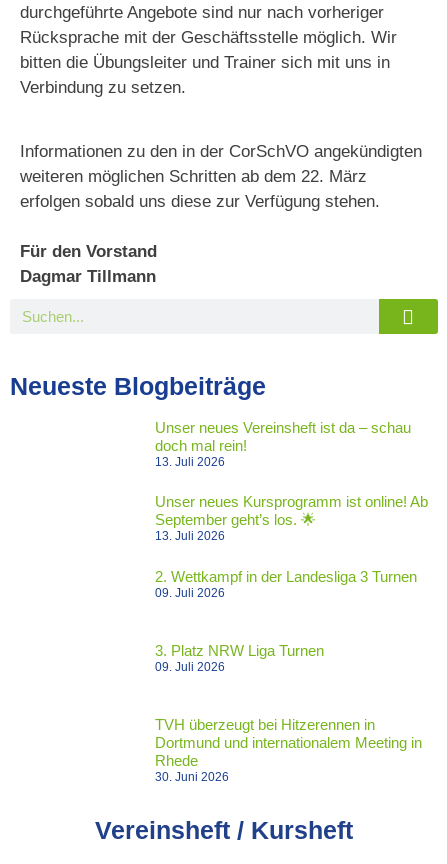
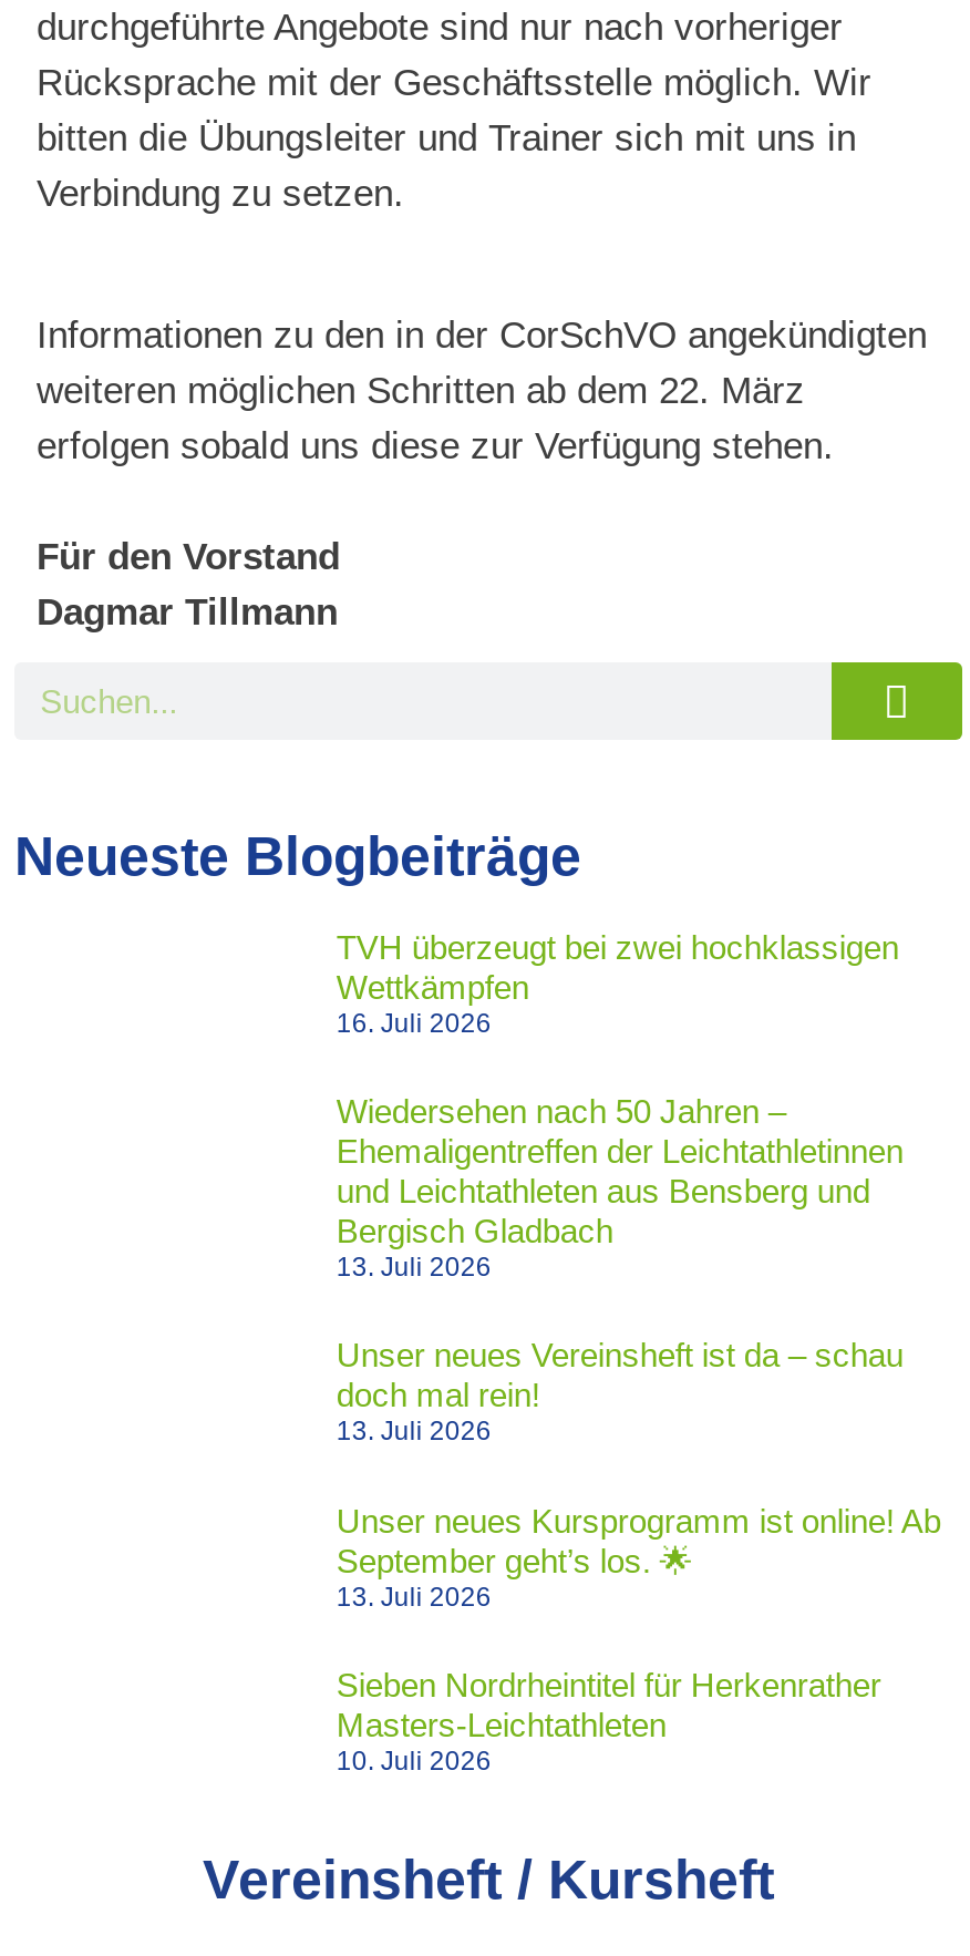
none -> [336,929,903,1284] TVH überzeugt bei zwei hochklassigen | Wettkämpfen | 16. Juli 2026 | Wiedersehen nach 50 Jahren – | Ehemaligentreffen der Leichtathletinnen | und Leichtathleten aus Bensberg und | Bergisch Gladbach | 13. Juli 2026
moved [155,419,428,543] -> [336,1337,941,1612]: Unser neues Vereinsheft ist da – schau | doch mal rein! | 13. Juli 2026 | Unser neues Kursprogramm ist online! Ab | 13. Juli 2026
[155,568,422,784] 2. Wettkampf in der Landesliga 3 Turnen | 09. Juli 2026 | 3. Platz NRW Liga Turnen | 09. Juli 2026 | TVH überzeugt bei Hitzerennen in | Dortmund und internationalem Meeting in | Rhede | 30. Juni 2026 -> [336,1666,881,1776] Sieben Nordrheintitel für Herkenrather | Masters-Leichtathleten | 10. Juli 2026

